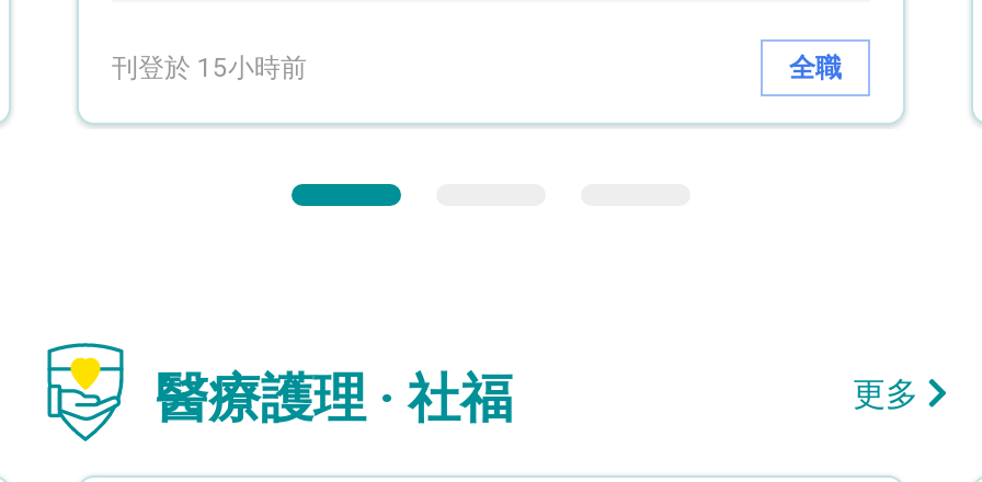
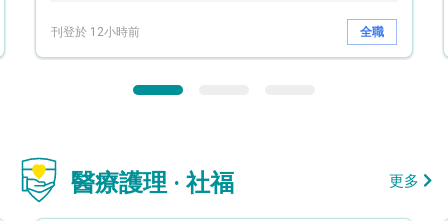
[112,51,307,82] 刊登於 15小時前 -> [51,24,140,38] 刊登於 12小時前

